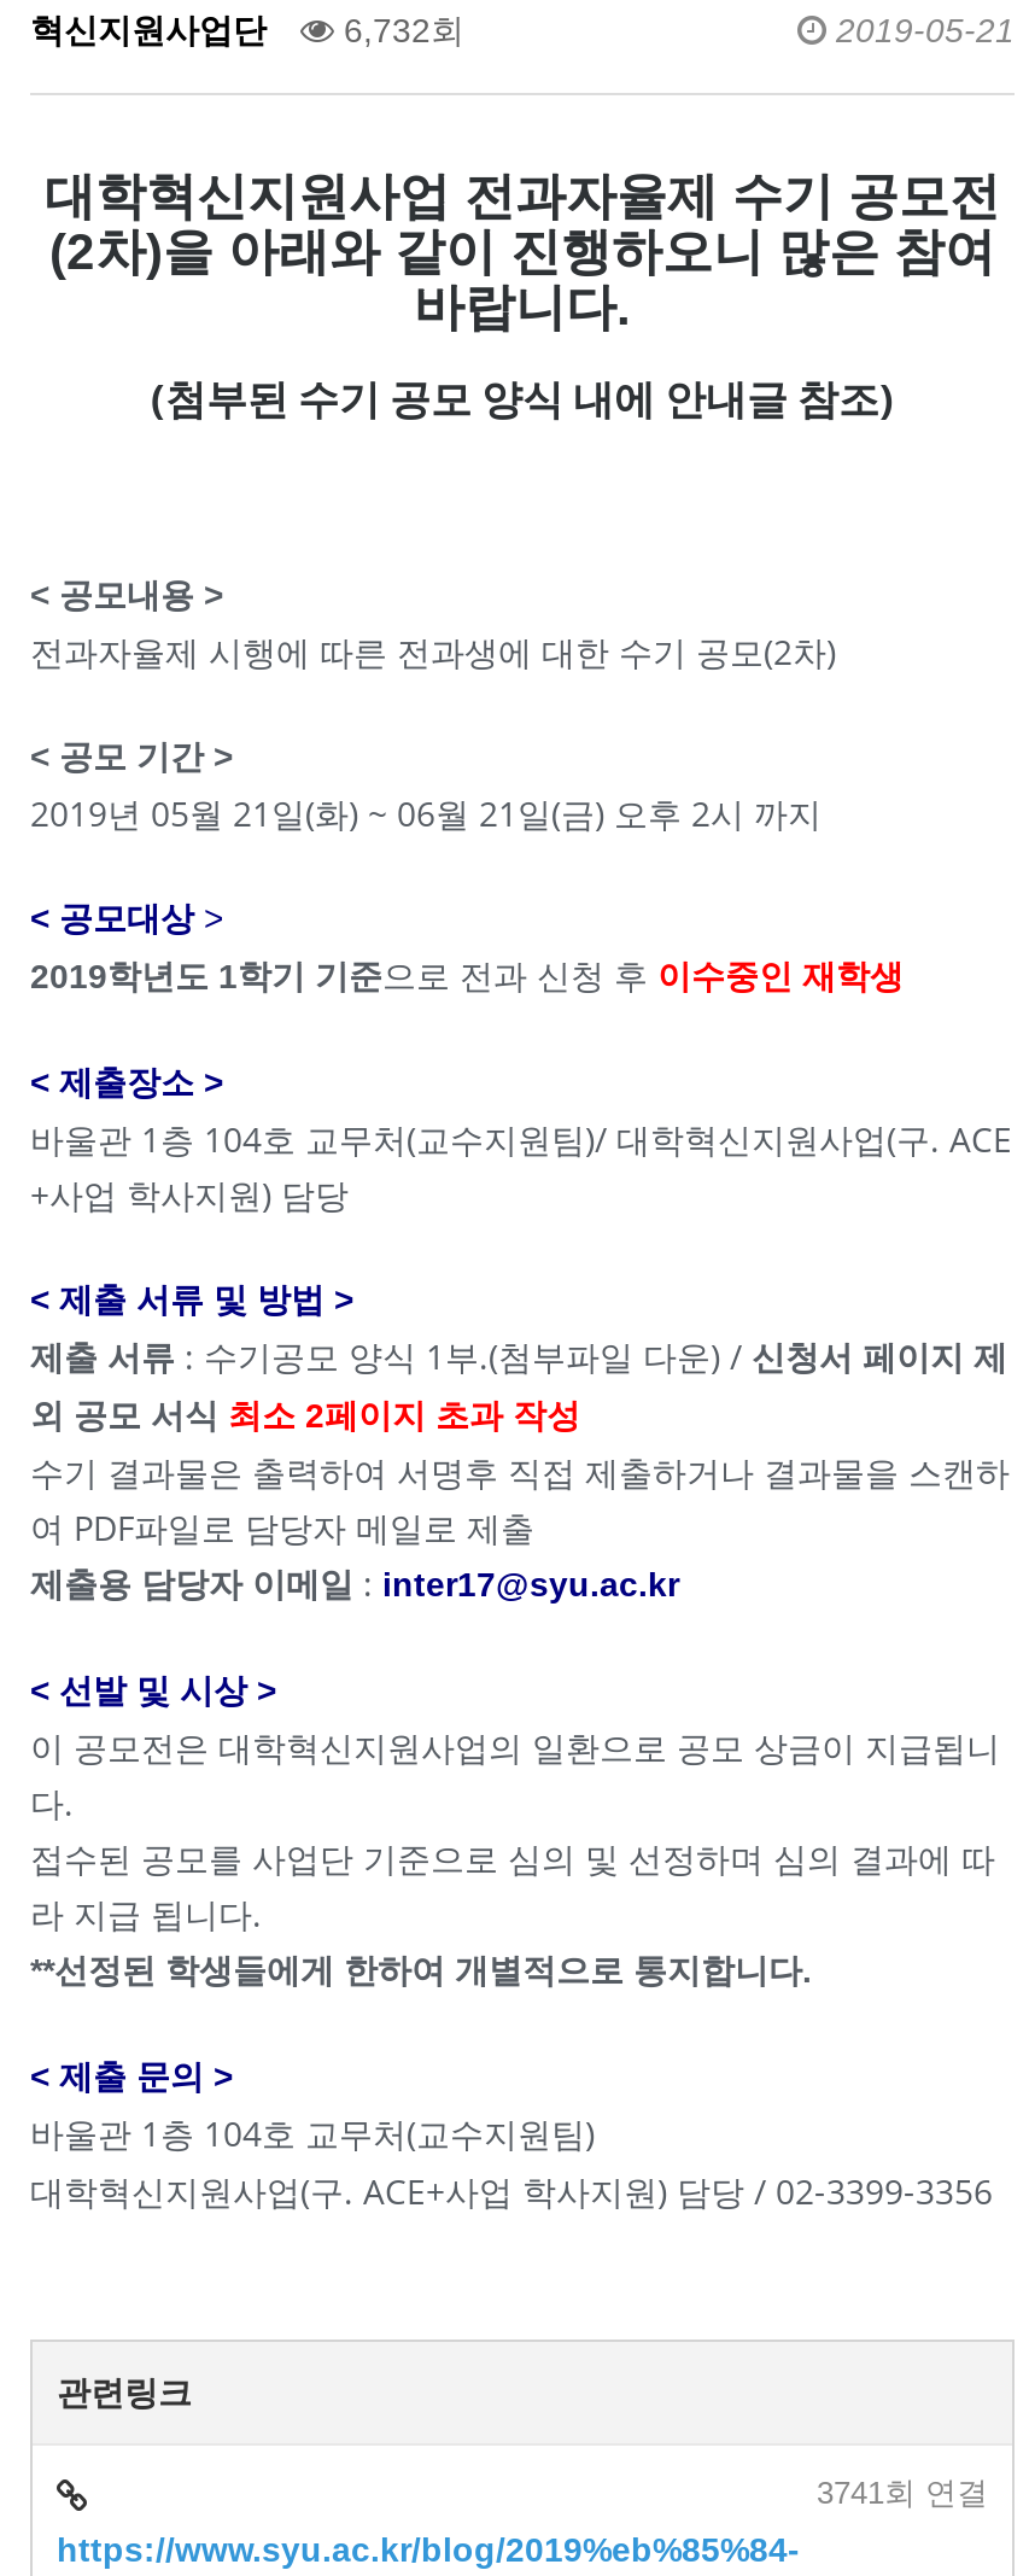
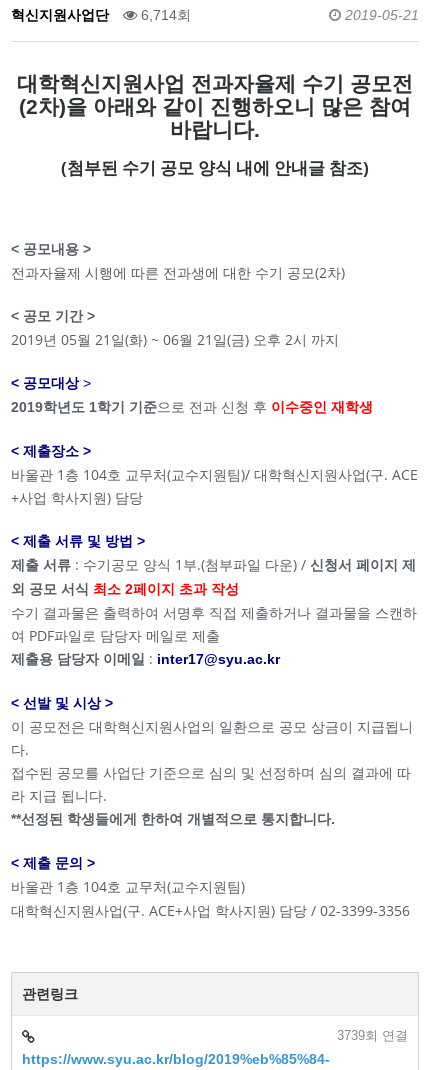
[30,11,464,49] 혁신지원사업단 6,732회 -> [11,7,191,23] 혁신지원사업단 6,714회
[817,2475,988,2511] 3741회 연결 -> [337,1028,408,1043] 3739회 연결

